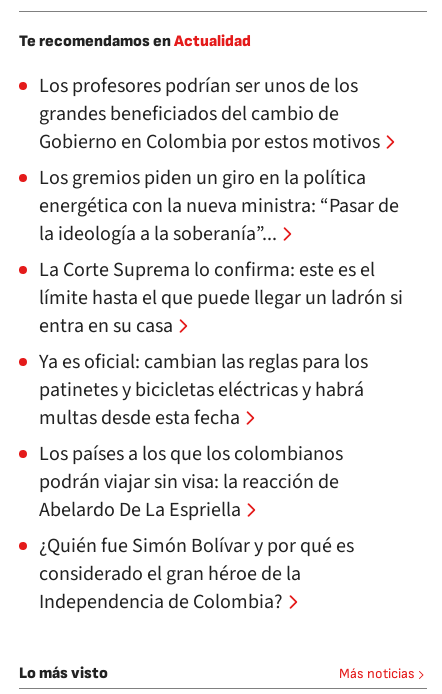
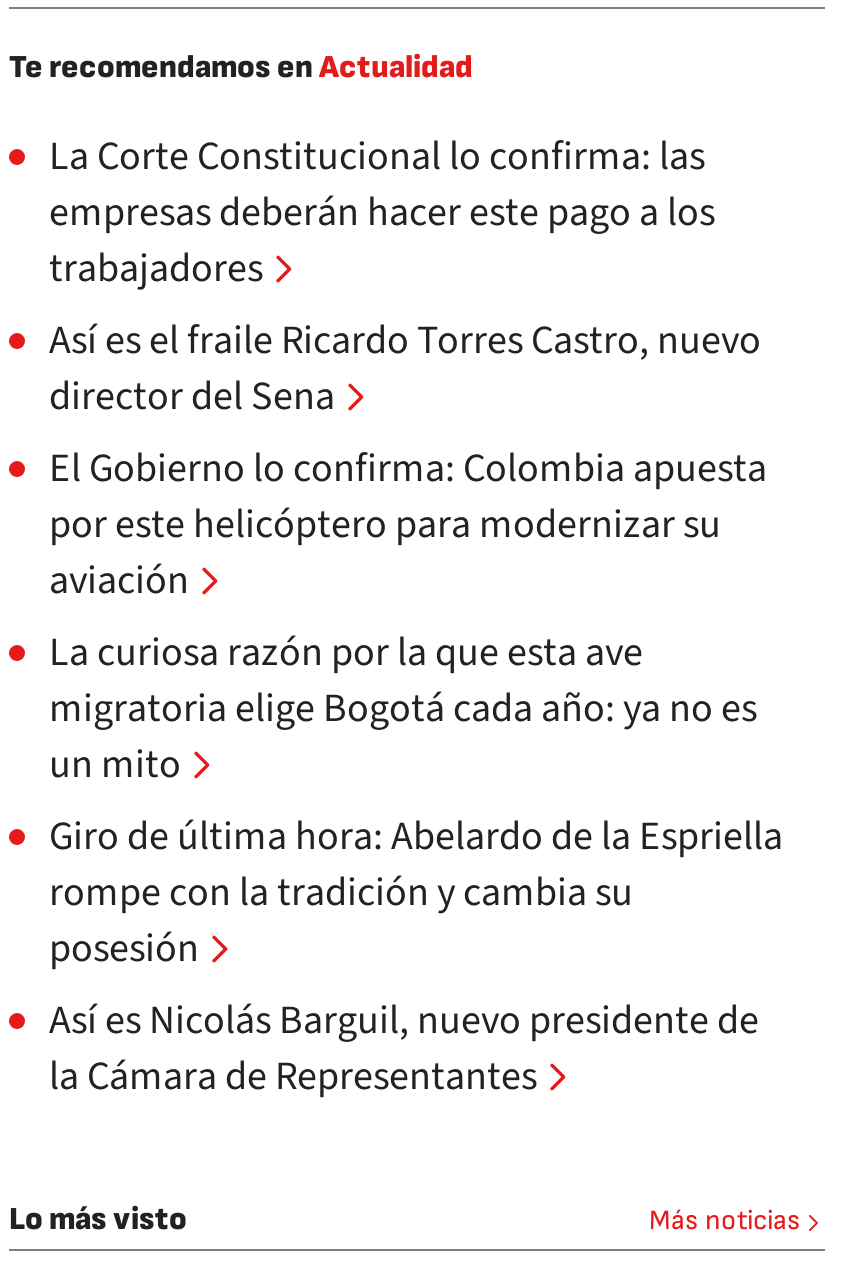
[39,72,403,616] Los profesores podrían ser unos de los | grandes beneficiados del cambio de | Gobierno en Colombia por estos motivos | Los gremios piden un giro en la política | energética con la nueva ministra: “Pasar de | la ideología a la soberanía”... | La Corte Suprema lo confirma: este es el | límite hasta el que puede llegar un ladrón si | entra en su casa | Ya es oficial: cambian las reglas para los | patinetes y bicicletas eléctricas y habrá | multas desde esta fecha | Los países a los que los colombianos | podrán viajar sin visa: la reacción de | Abelardo De La Espriella | ¿Quién fue Simón Bolívar y por qué es | considerado el gran héroe de la | Independencia de Colombia? -> [49,129,783,1105] La Corte Constitucional lo confirma: las | empresas deberán hacer este pago a los | trabajadores | Así es el fraile Ricardo Torres Castro, nuevo | director del Sena | El Gobierno lo confirma: Colombia apuesta | por este helicóptero para modernizar su | aviación | La curiosa razón por la que esta ave | migratoria elige Bogotá cada año: ya no es | un mito | Giro de última hora: Abelardo de la Espriella | rompe con la tradición y cambia su | posesión | Así es Nicolás Barguil, nuevo presidente de | la Cámara de Representantes

